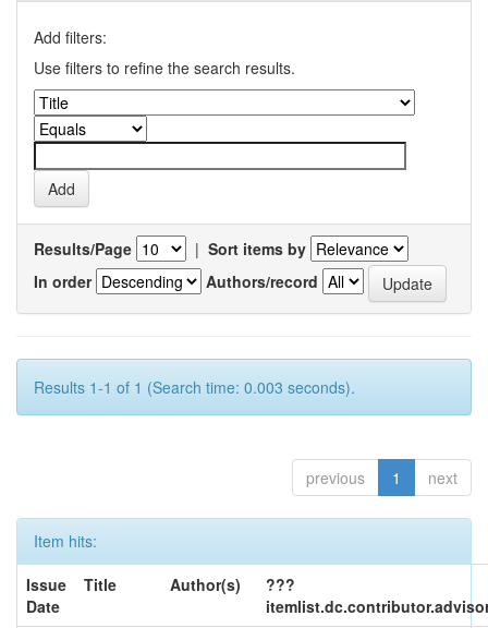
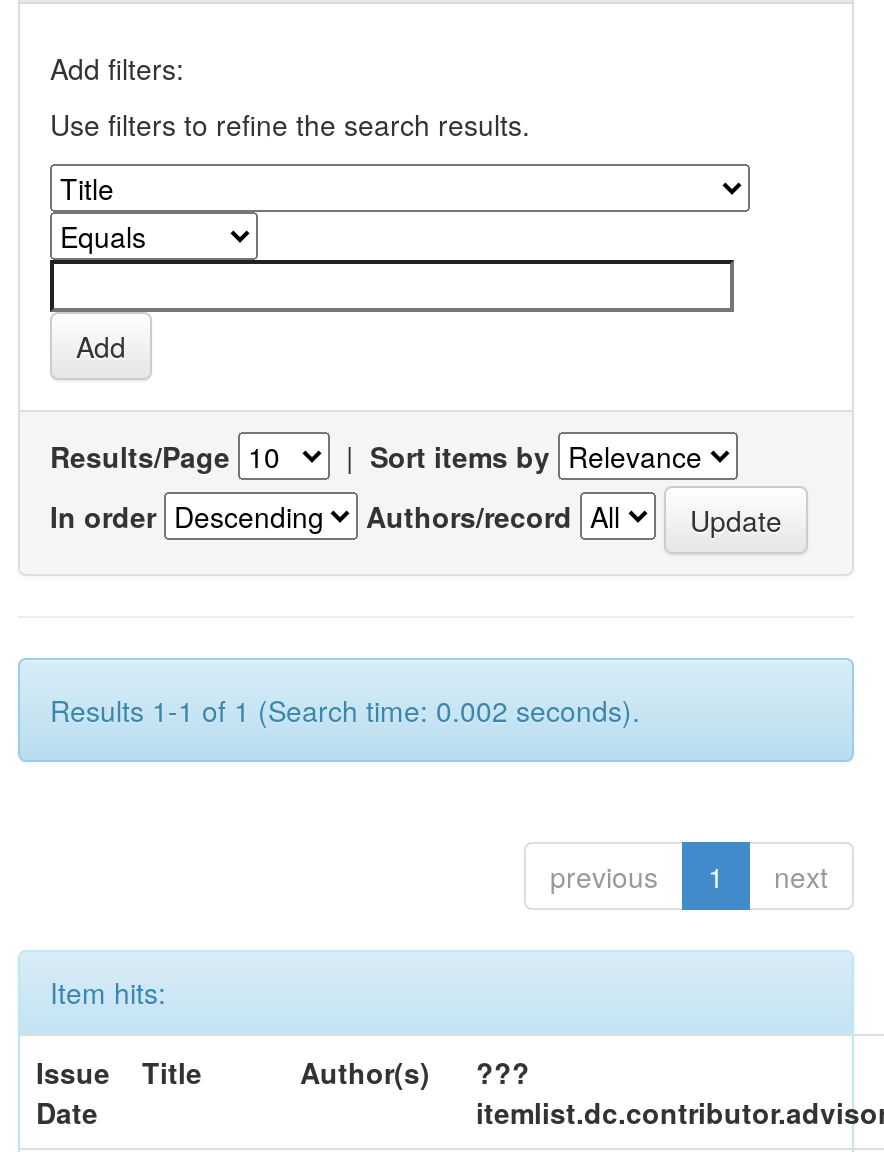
[34,376,355,398] Results 1-1 of 1 (Search time: 0.003 seconds). -> [50,690,640,730] Results 1-1 of 1 (Search time: 0.002 seconds).

